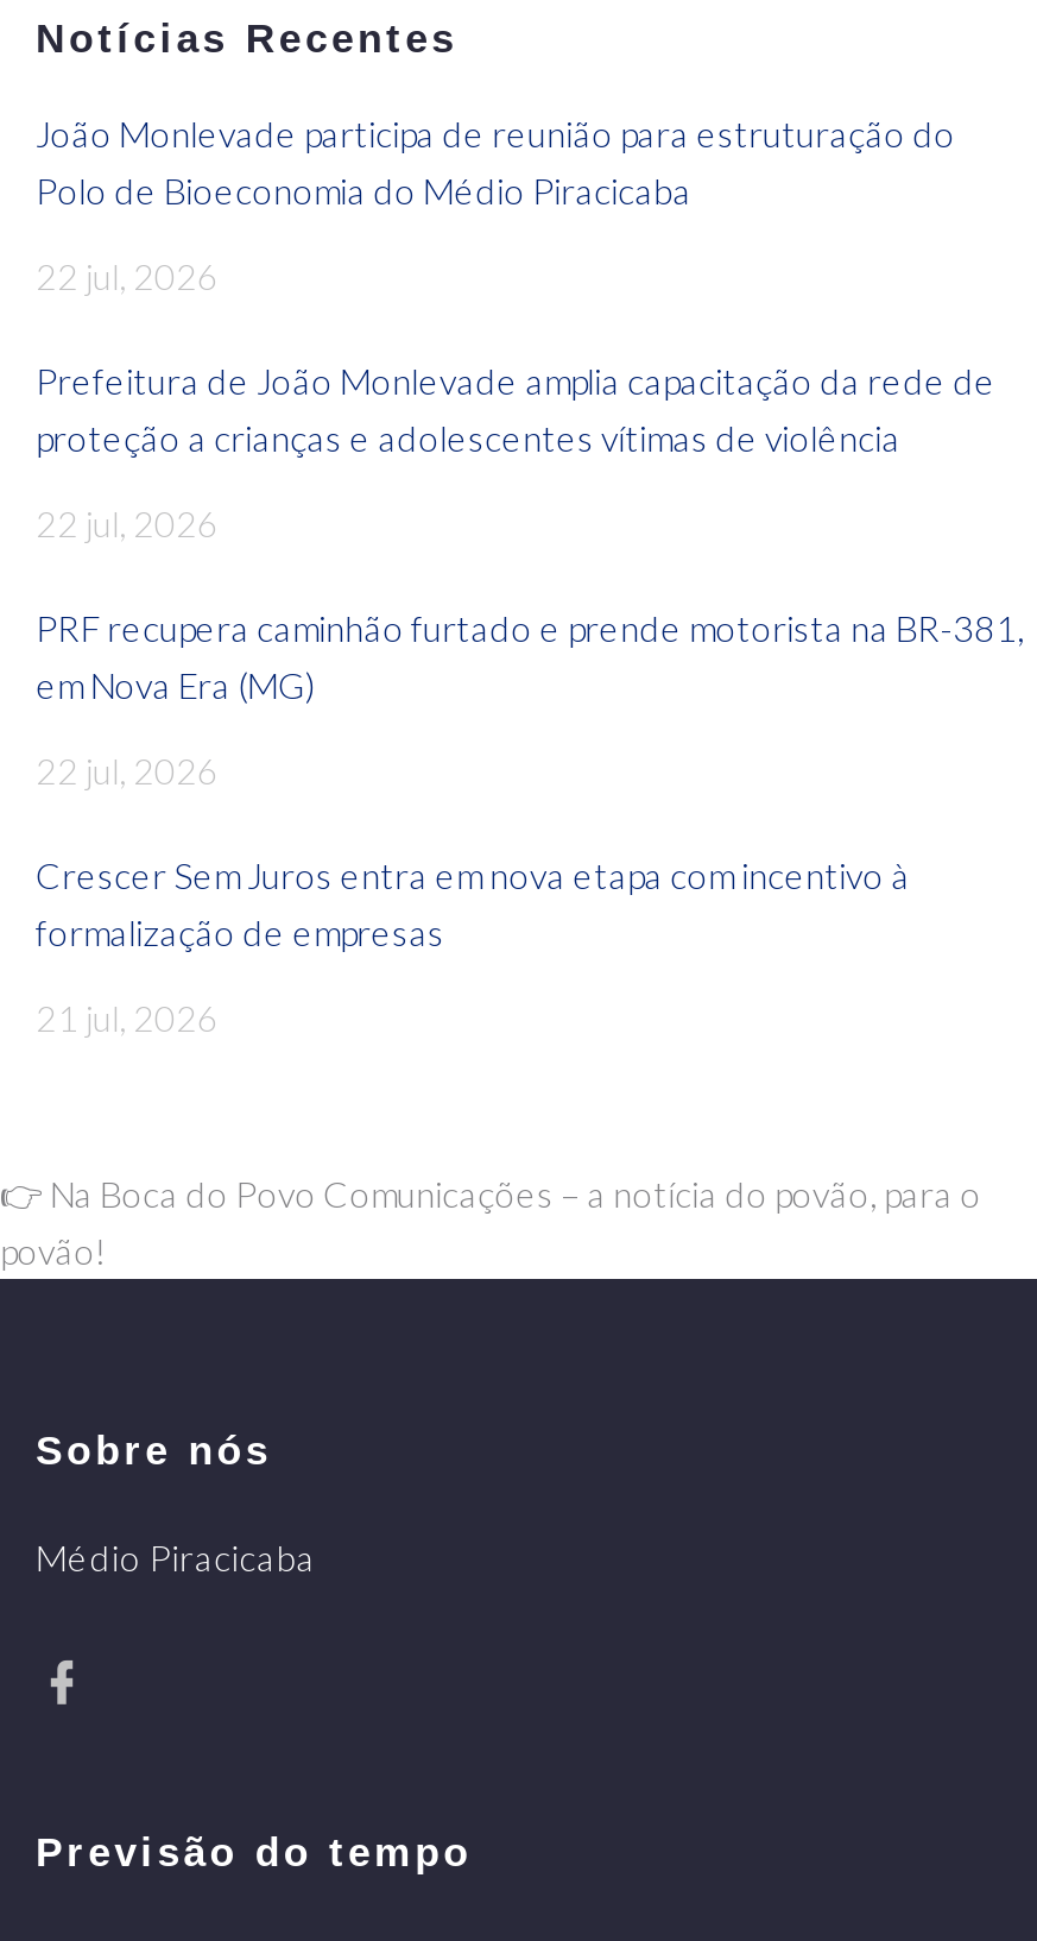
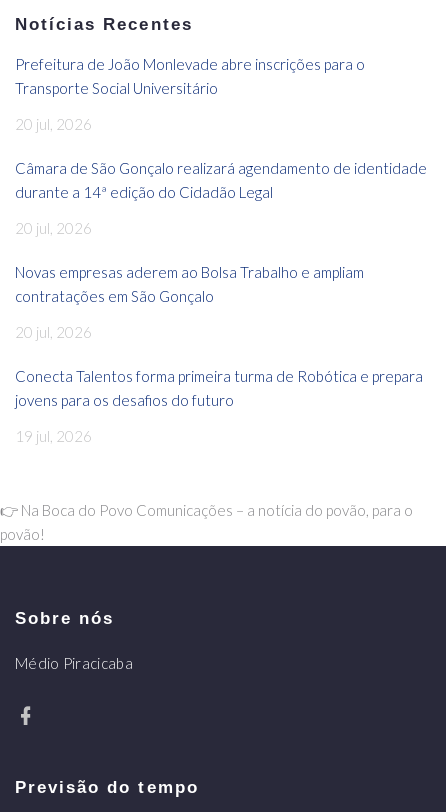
[36,112,955,212] João Monlevade participa de reunião para estruturação do | Polo de Bioeconomia do Médio Piracicaba -> [15,55,365,97] Prefeitura de João Monlevade abre inscrições para o | Transporte Social Universitário
[36,255,219,297] 22 jul, 2026 -> [15,115,92,133] 20 jul, 2026
[36,359,995,459] Prefeitura de João Monlevade amplia capacitação da rede de | proteção a crianças e adolescentes vítimas de violência -> [15,159,427,201] Câmara de São Gonçalo realizará agendamento de identidade | durante a 14ª edição do Cidadão Legal
[36,502,219,545] 22 jul, 2026 -> [15,219,92,237] 20 jul, 2026
[36,606,1024,706] PRF recupera caminhão furtado e prende motorista na BR-381, | em Nova Era (MG) -> [15,263,364,305] Novas empresas aderem ao Bolsa Trabalho e ampliam | contratações em São Gonçalo
[36,749,219,792] 22 jul, 2026 -> [15,323,92,341] 20 jul, 2026
[36,854,910,954] Crescer Sem Juros entra em nova etapa com incentivo à | formalização de empresas -> [15,367,423,409] Conecta Talentos forma primeira turma de Robótica e prepara | jovens para os desafios do futuro
[36,996,219,1039] 21 jul, 2026 -> [15,427,92,445] 19 jul, 2026

